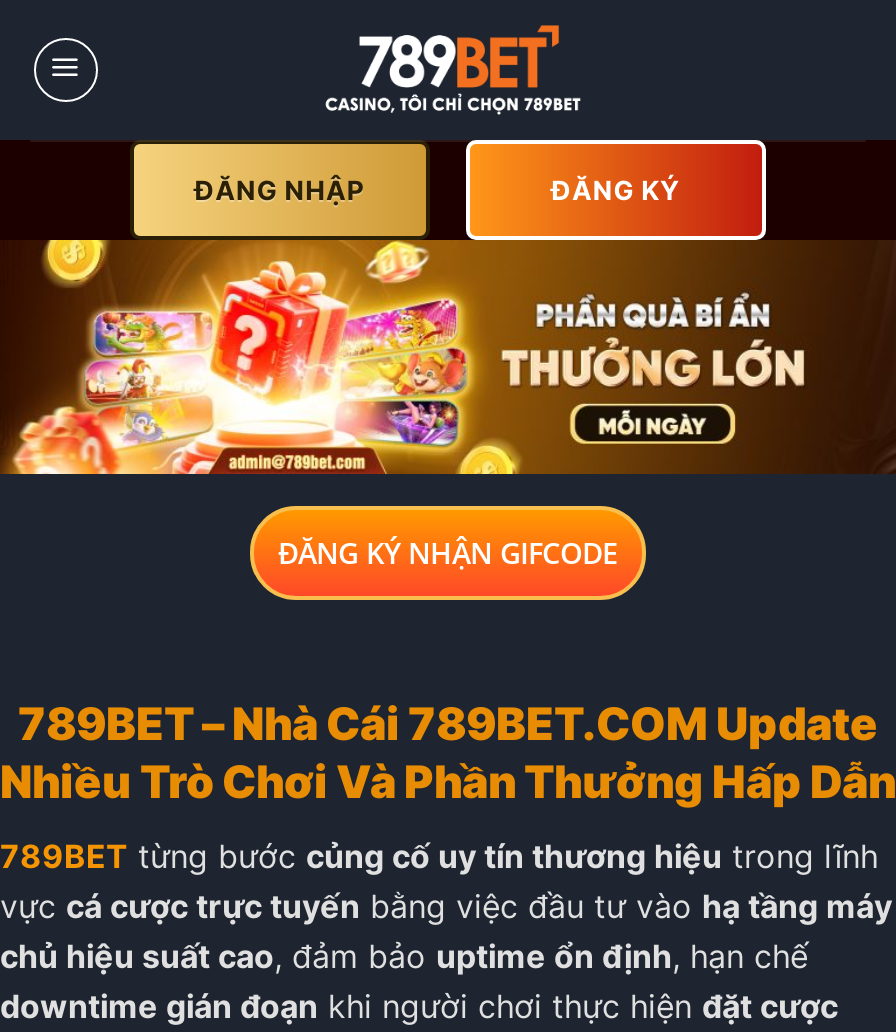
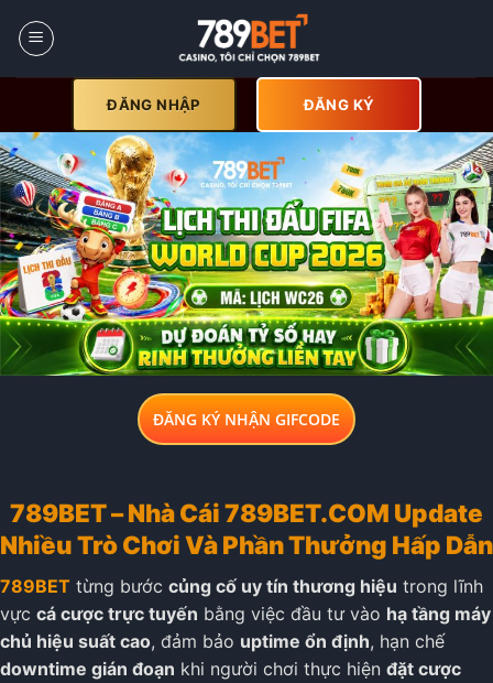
[6,238,890,476] [image] -> [3,131,490,377] [image]

